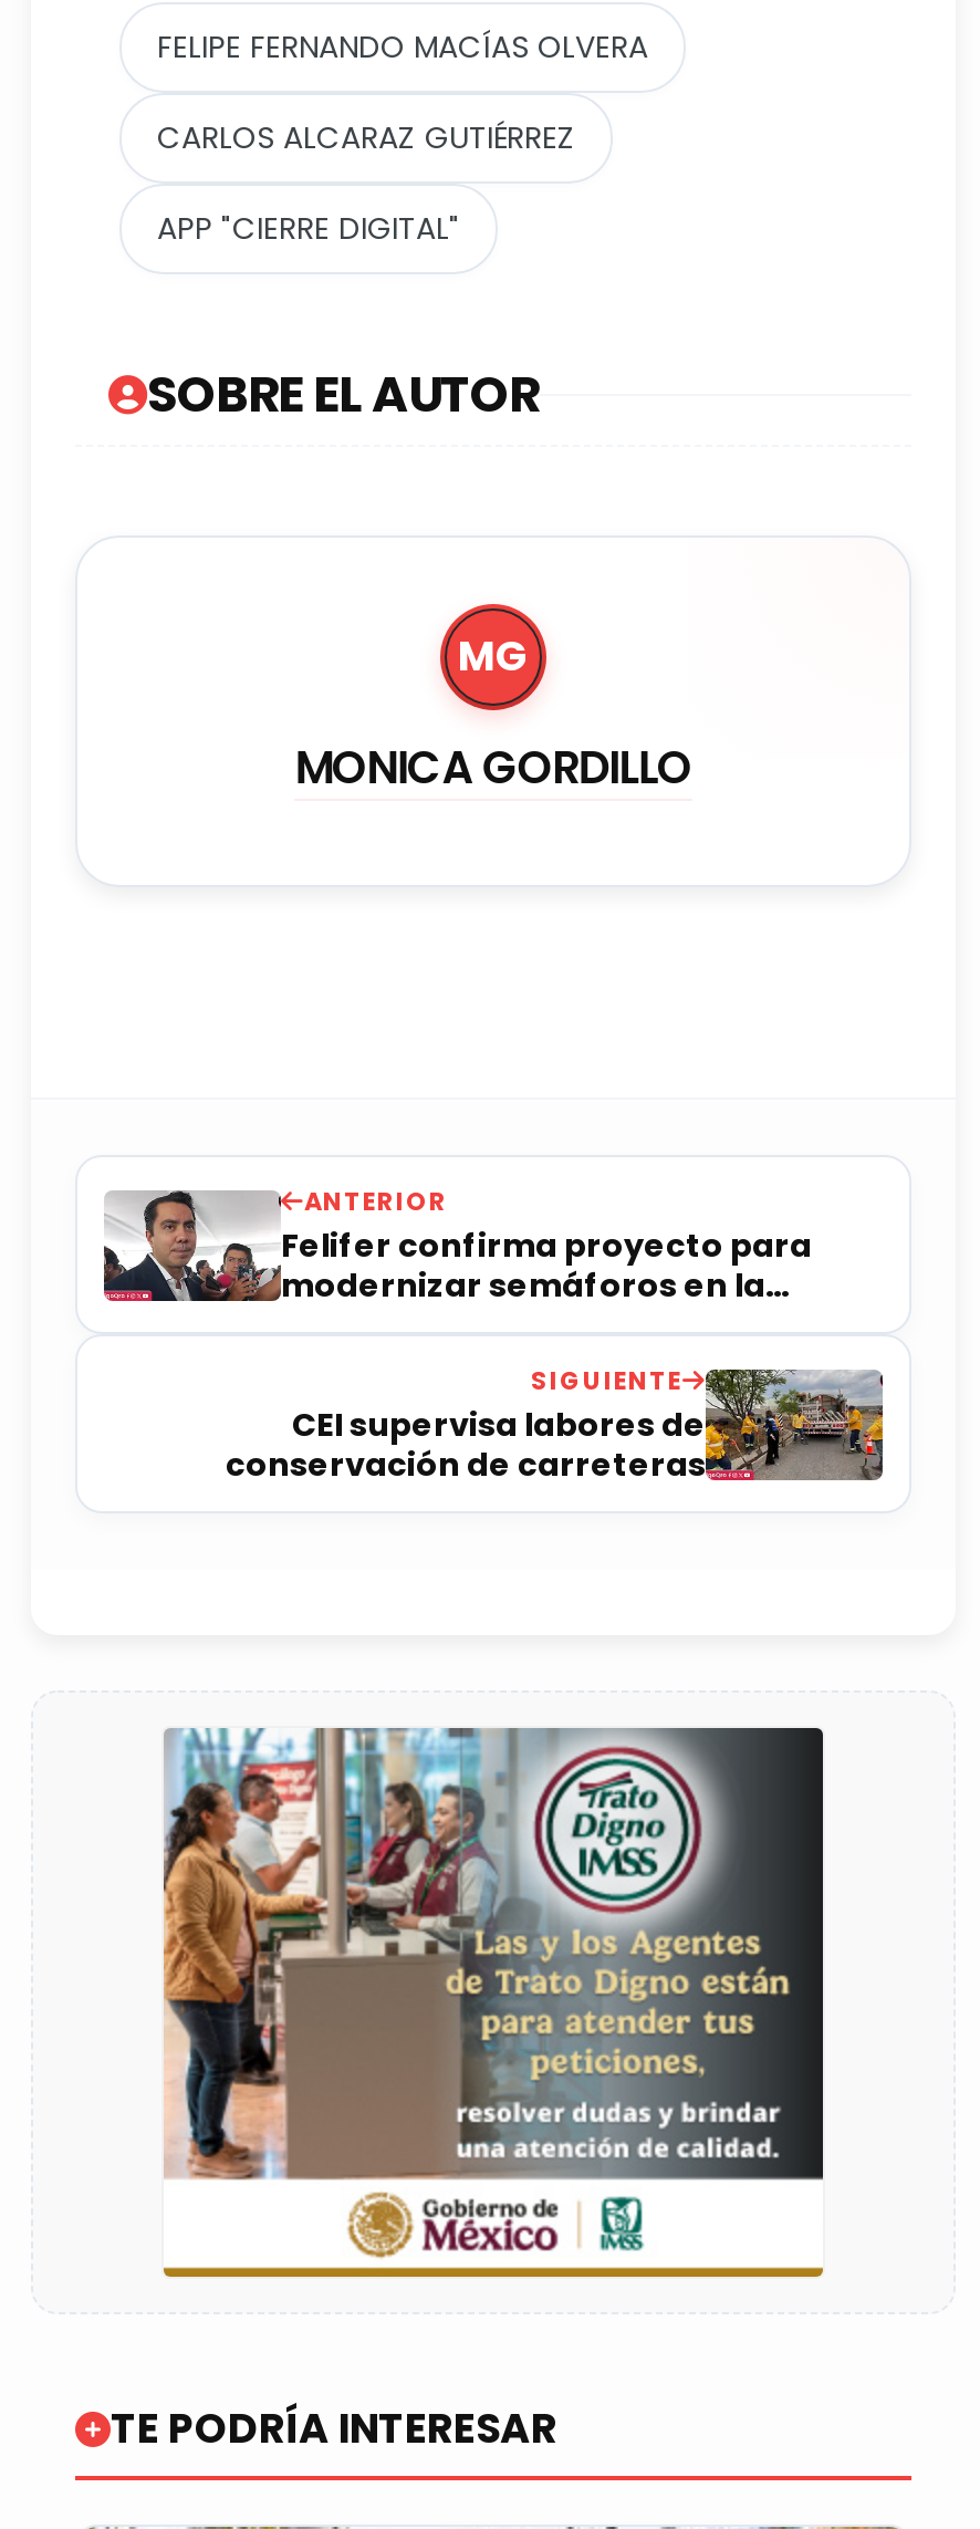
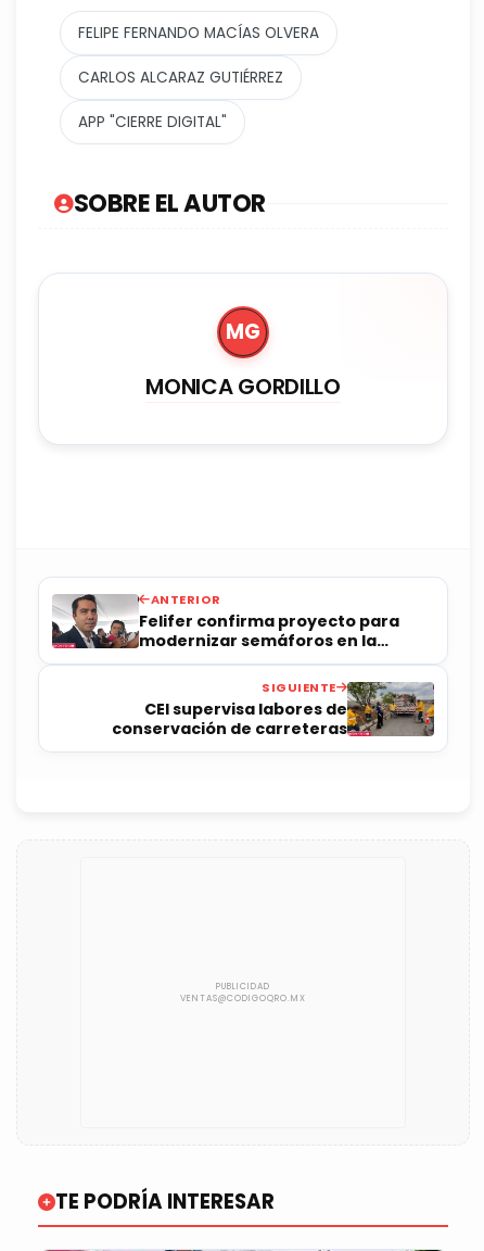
[161,1726,825,2279] [image] -> none

